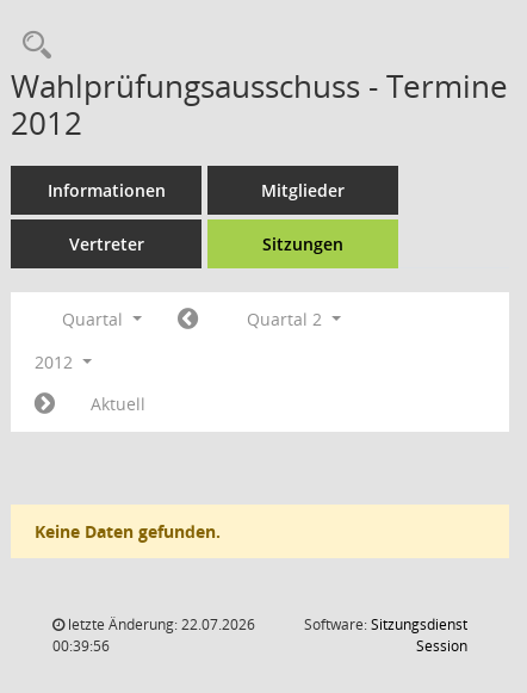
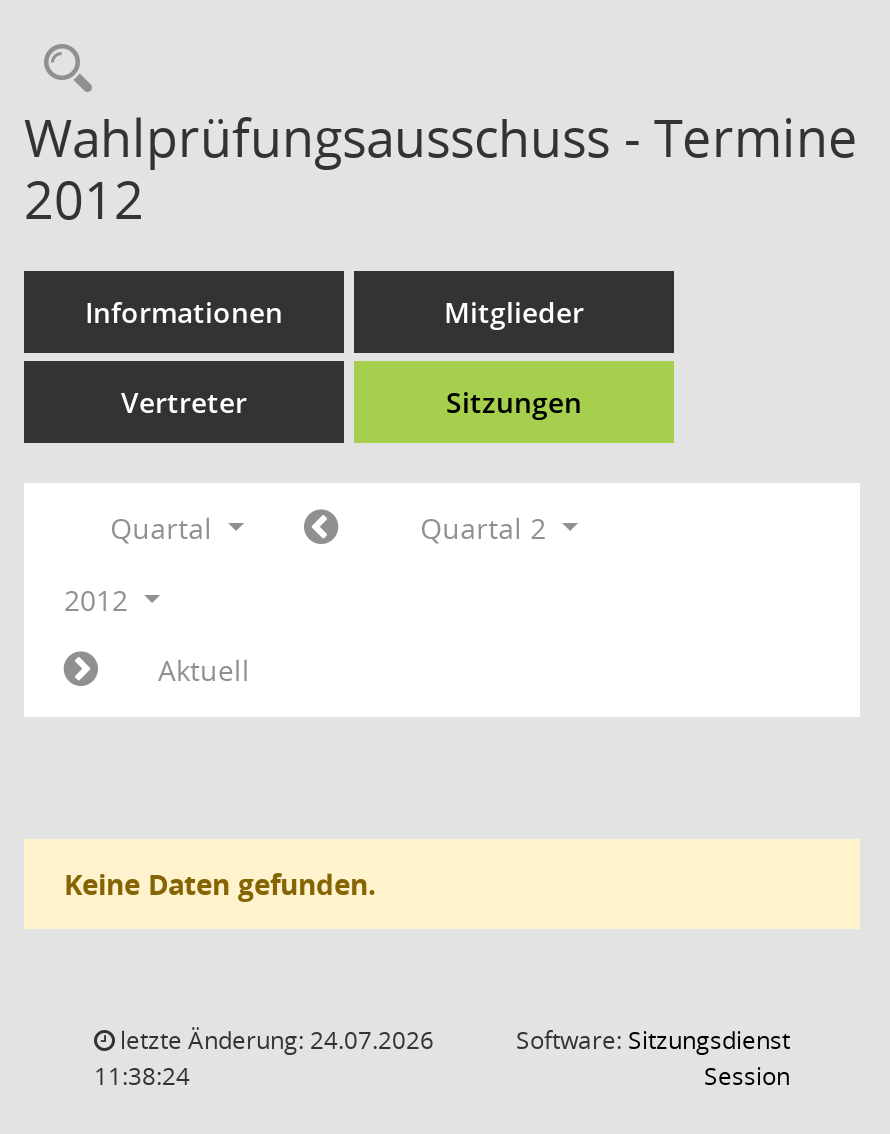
[64,614,255,635] letzte Änderung: 22.07.2026 -> [114,1023,434,1057] letzte Änderung: 24.07.2026
[52,636,110,656] 00:39:56 -> [94,1059,190,1093] 11:38:24

